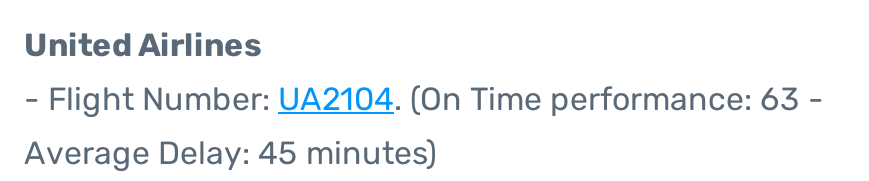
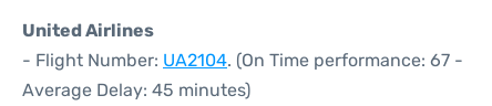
[24,80,824,118] - Flight Number: UA2104. (On Time performance: 63 - -> [22,50,463,71] - Flight Number: UA2104. (On Time performance: 67 -

